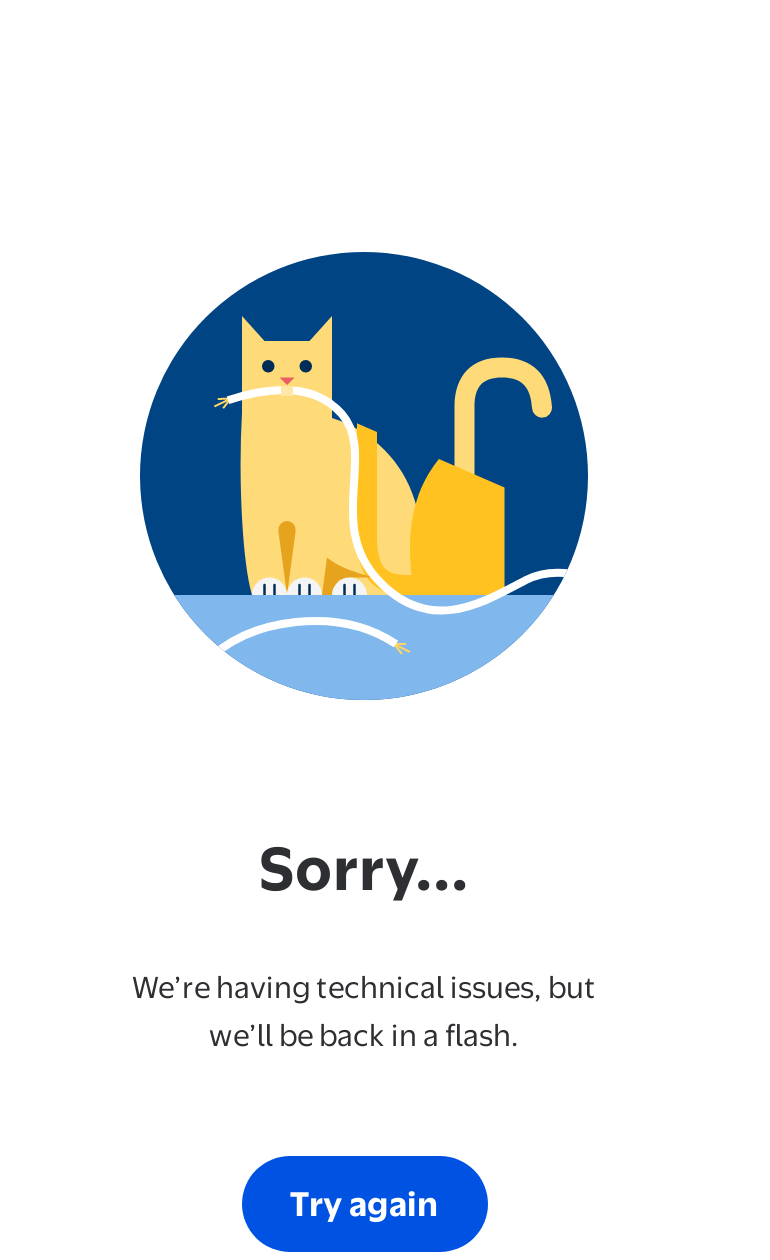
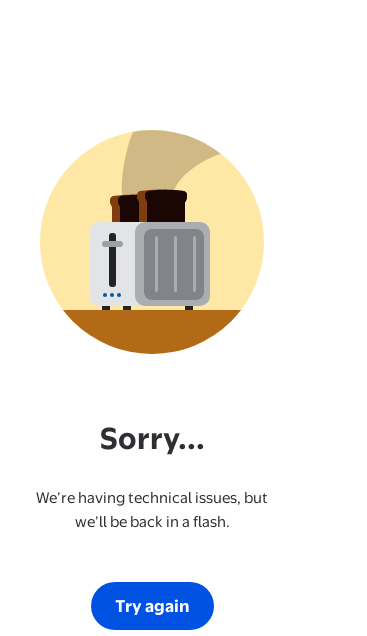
[138,250,590,702] [image] -> [40,130,264,355] [image]

